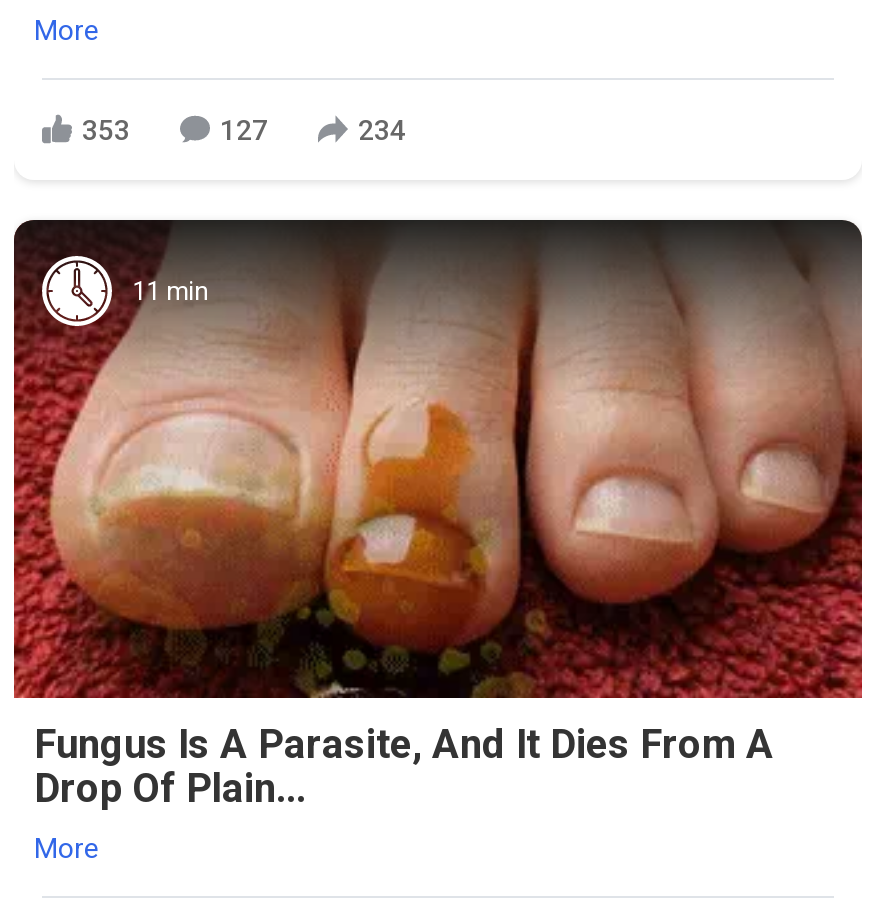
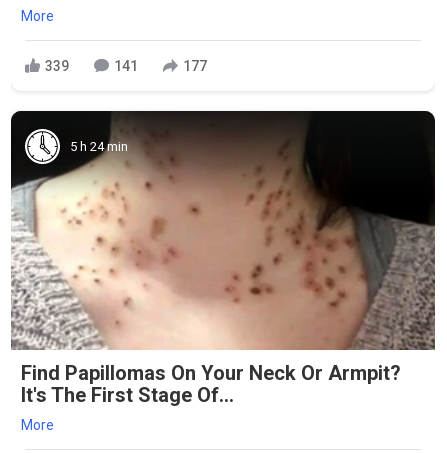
[82,113,406,145] 353 | 127 | 234 -> [45,57,207,73] 339 | 141 | 177
[12,226,864,700] [image] | 11 min -> [10,114,436,351] [image] | 5 h 24 min
[34,719,774,811] Fungus Is A Parasite, And It Dies From A | Drop Of Plain... -> [21,360,401,406] Find Papillomas On Your Neck Or Armpit? | It's The First Stage Of...

